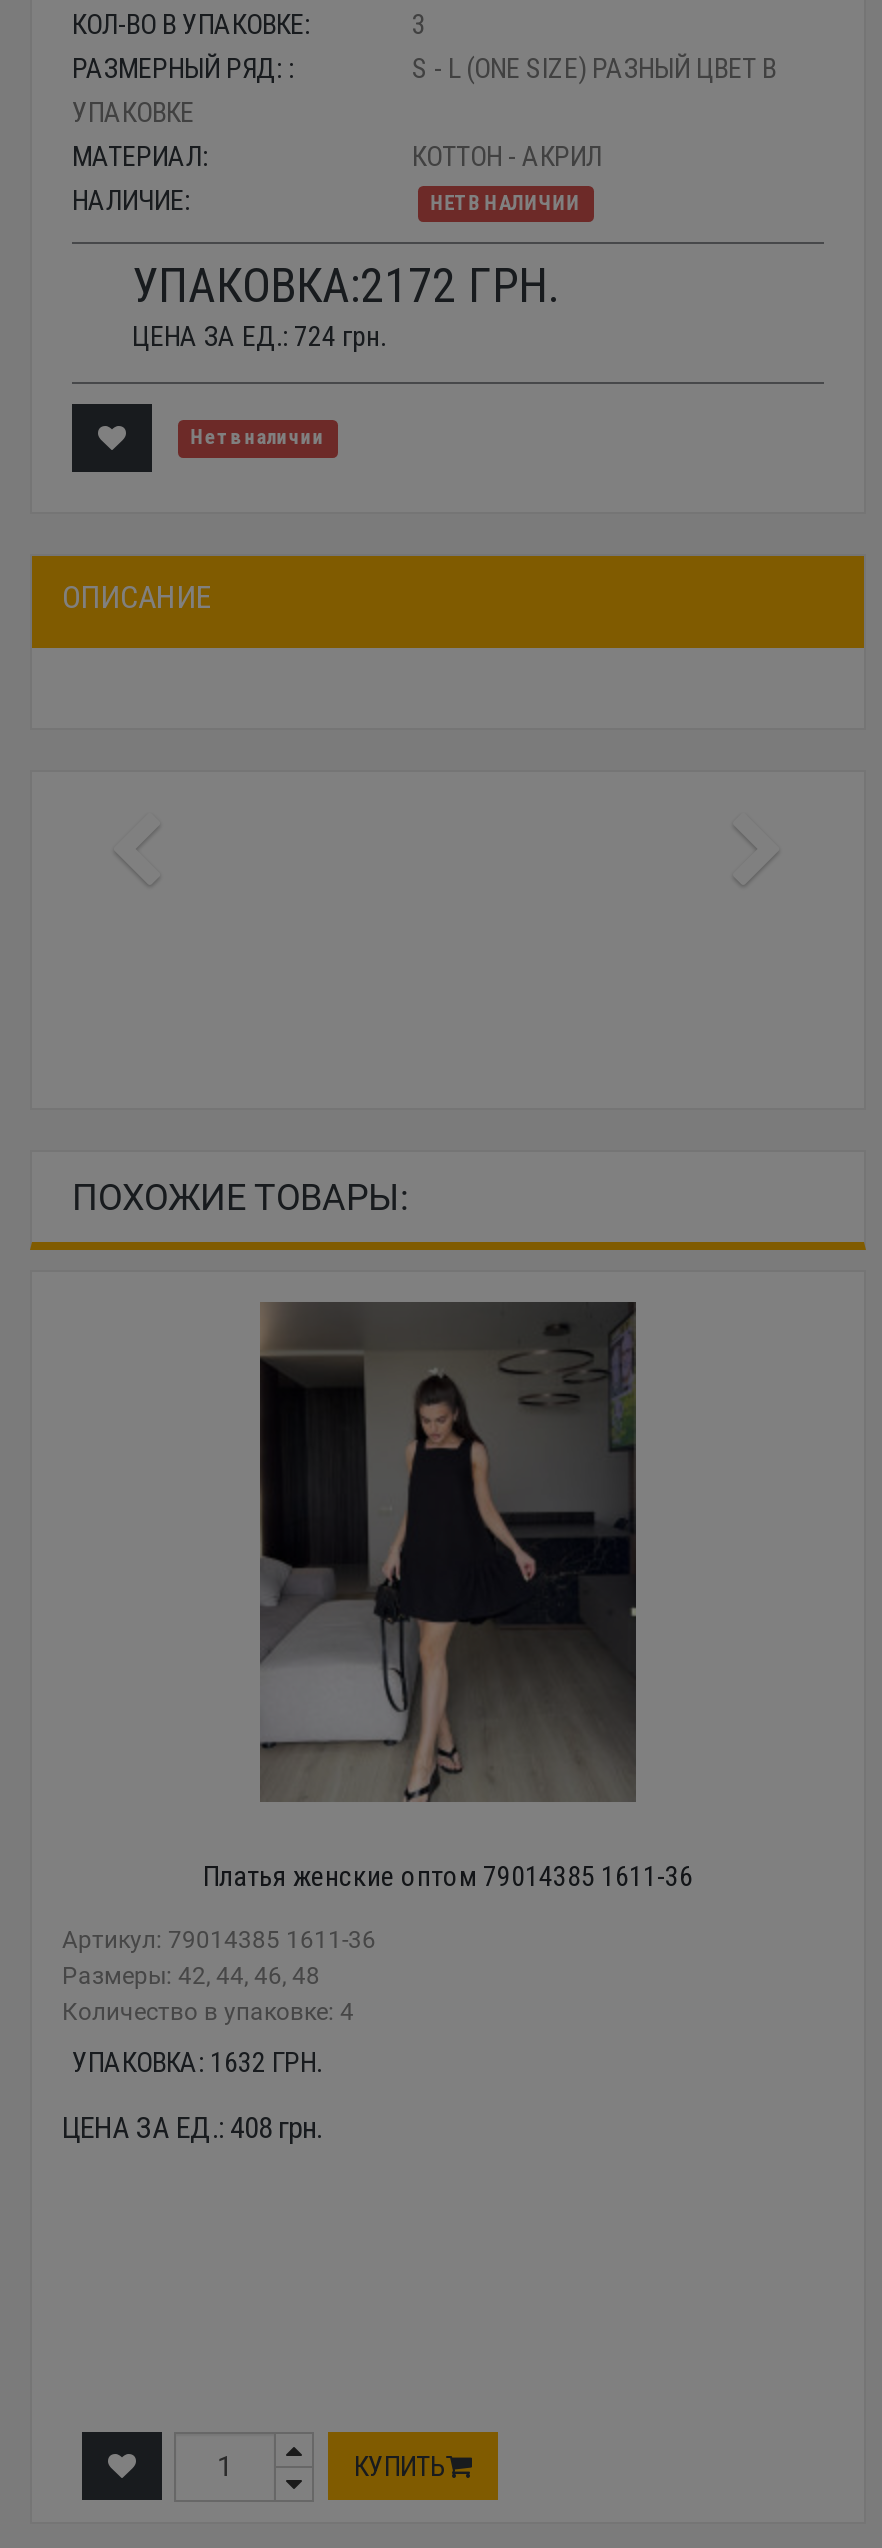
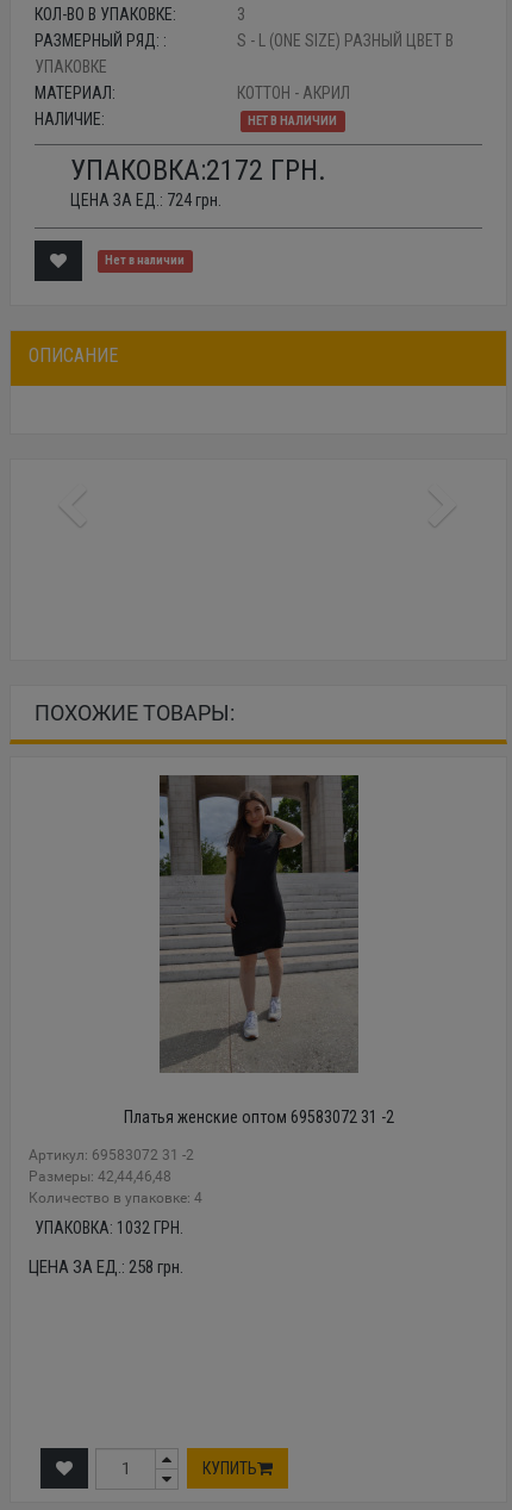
[203,1300,693,1891] [image] | Платья женские оптом 79014385 1611-36 -> [123,775,394,1126] [image] | Платья женские оптом 69583072 31 -2
[62,1925,376,1989] Артикул: 79014385 1611-36 | Размеры: 42, 44, 46, 48 -> [29,1146,194,1185] Артикул: 69583072 31 -2 | Размеры: 42,44,46,48
[72,2045,322,2077] УПАКОВКА: 1632 ГРН. -> [35,1218,183,1237] УПАКОВКА: 1032 ГРН.
[62,2109,322,2145] ЦЕНА ЗА ЕД.: 408 грн. -> [29,1256,183,1277] ЦЕНА ЗА ЕД.: 258 грн.

